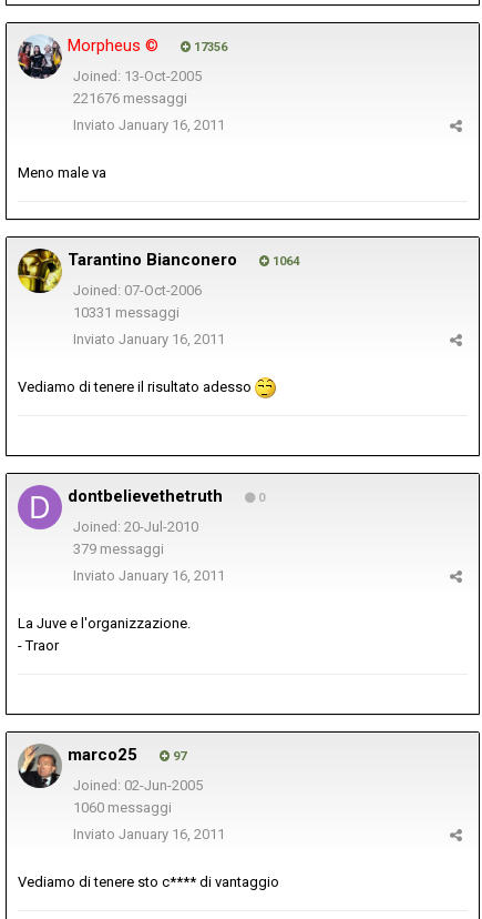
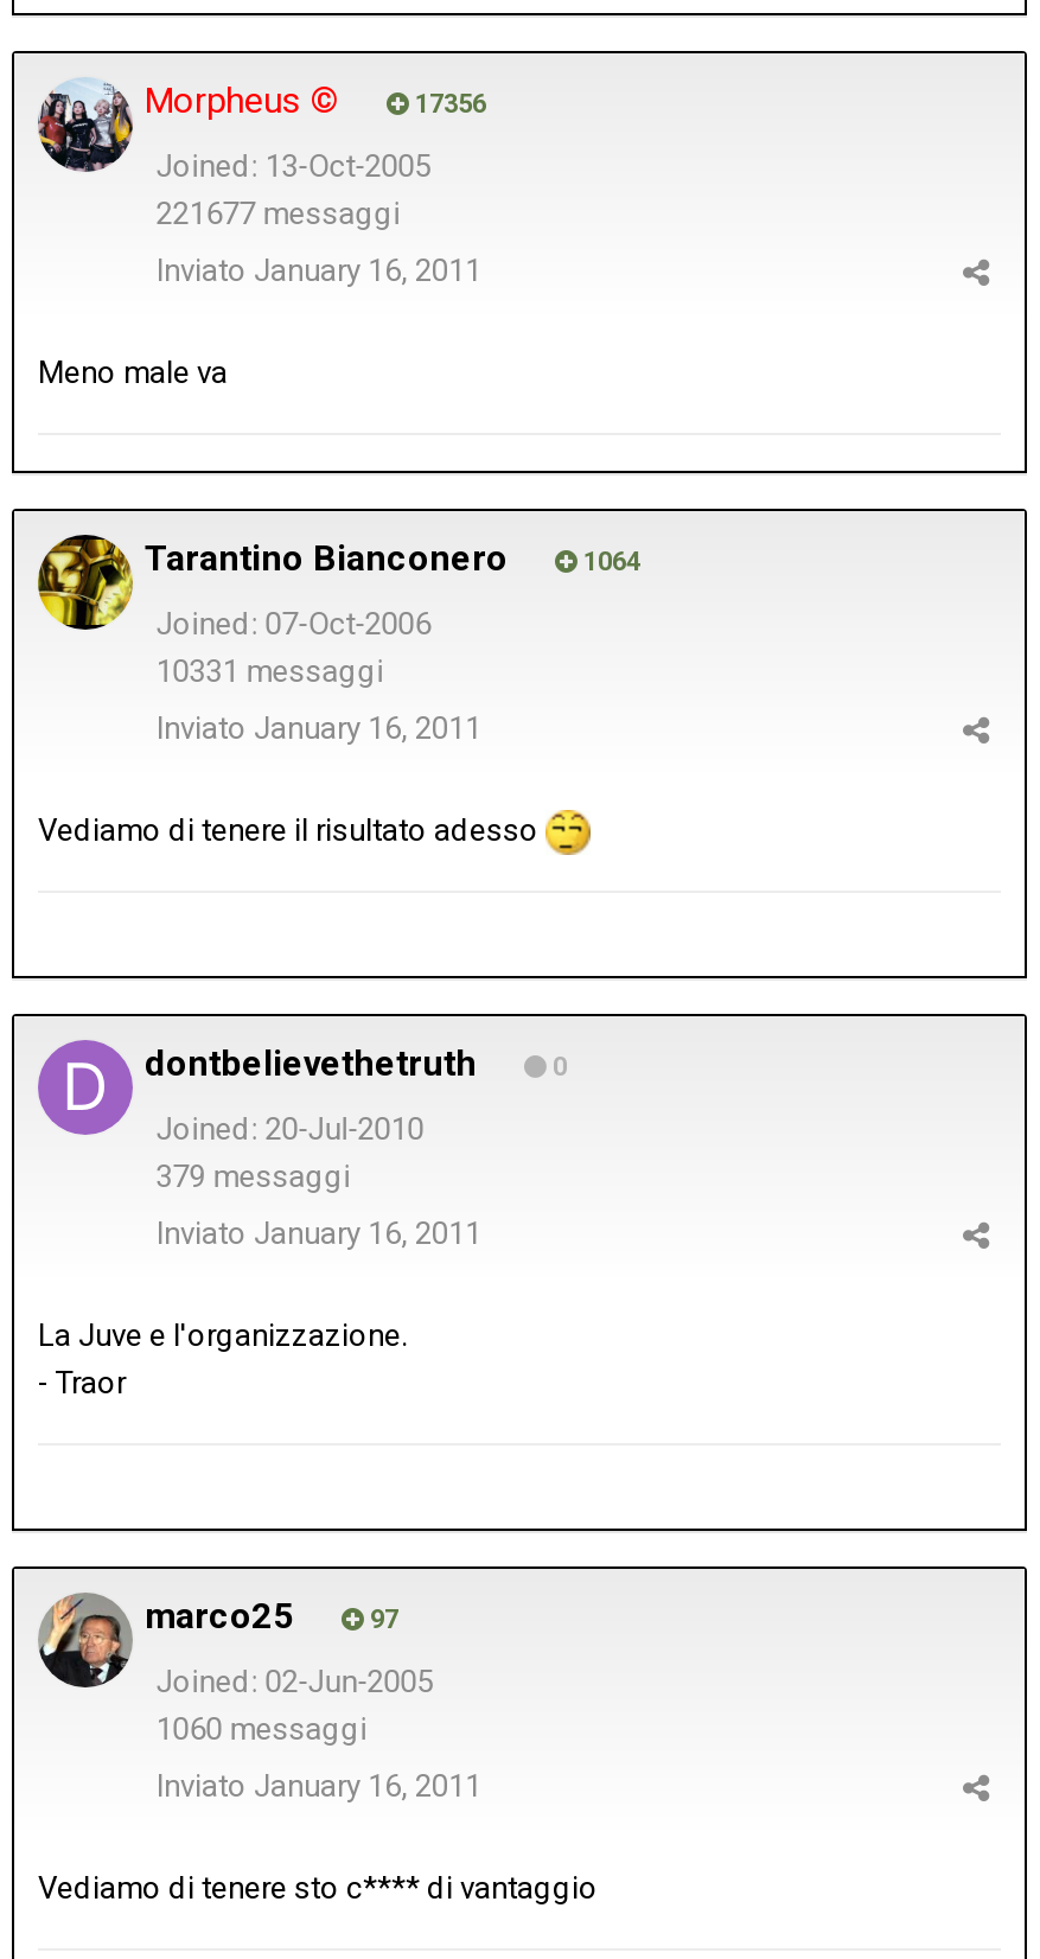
[73,90,187,107] 221676 messaggi -> [156,197,400,232] 221677 messaggi

